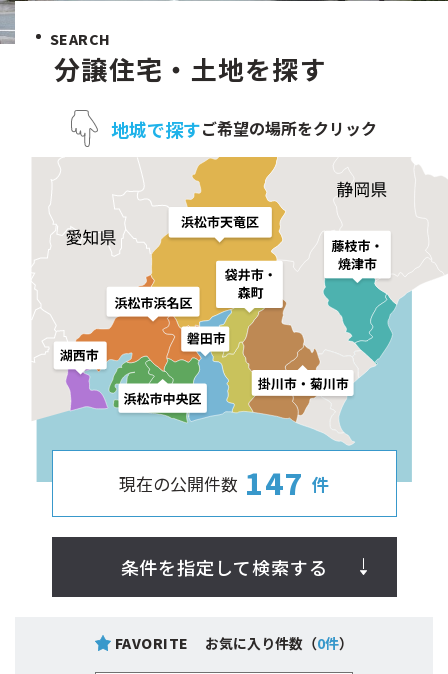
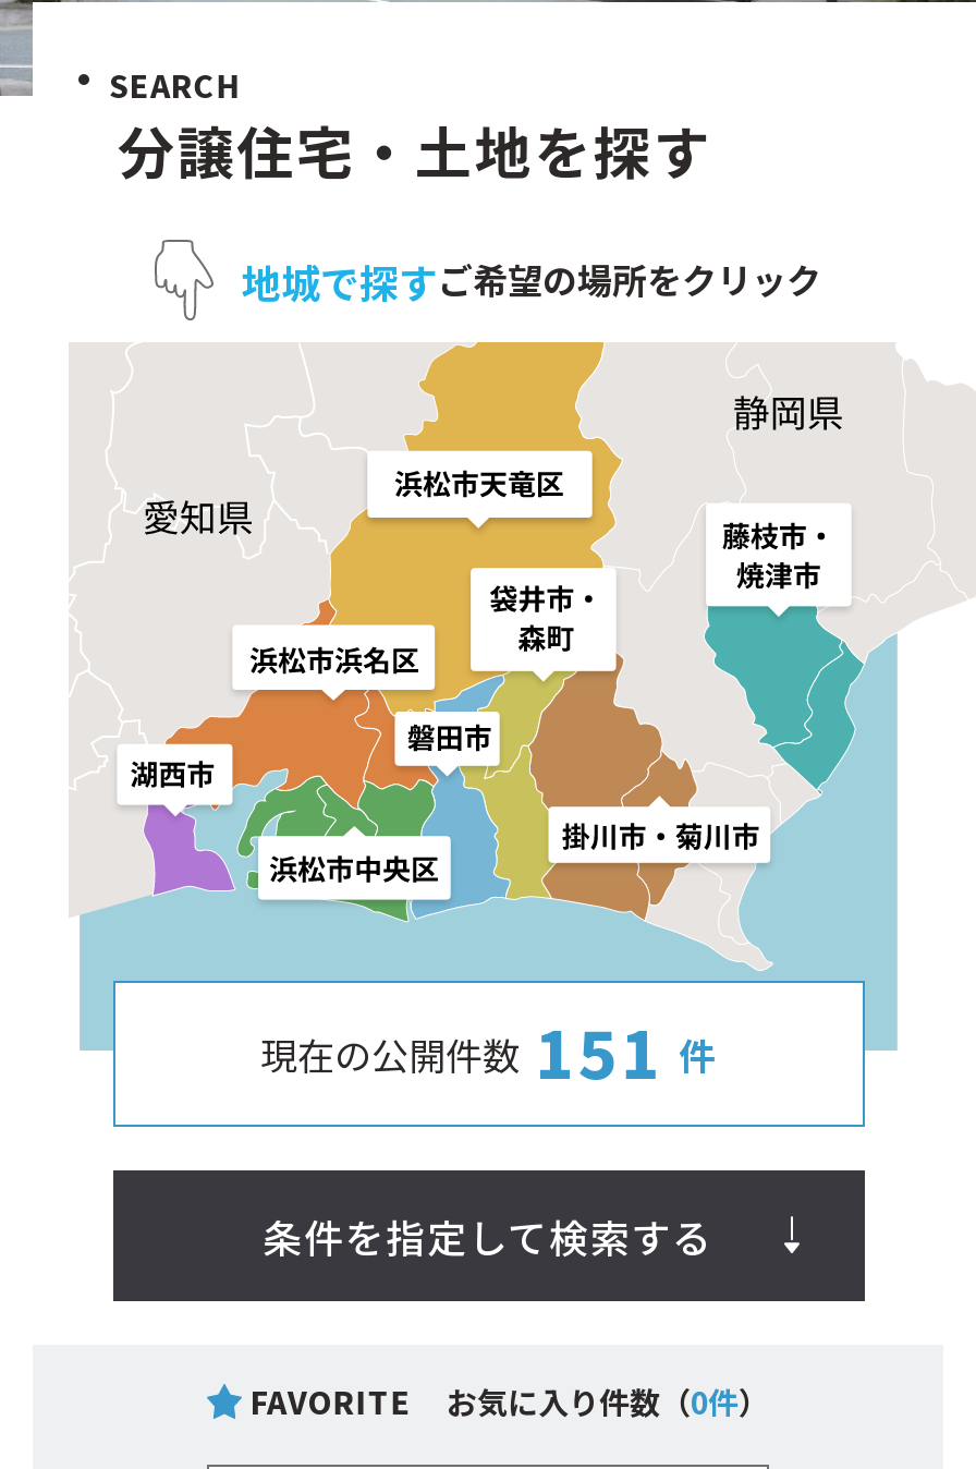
[119,462,328,504] 現在の公開件数 147 件 -> [260,1007,716,1098] 現在の公開件数 151 件

